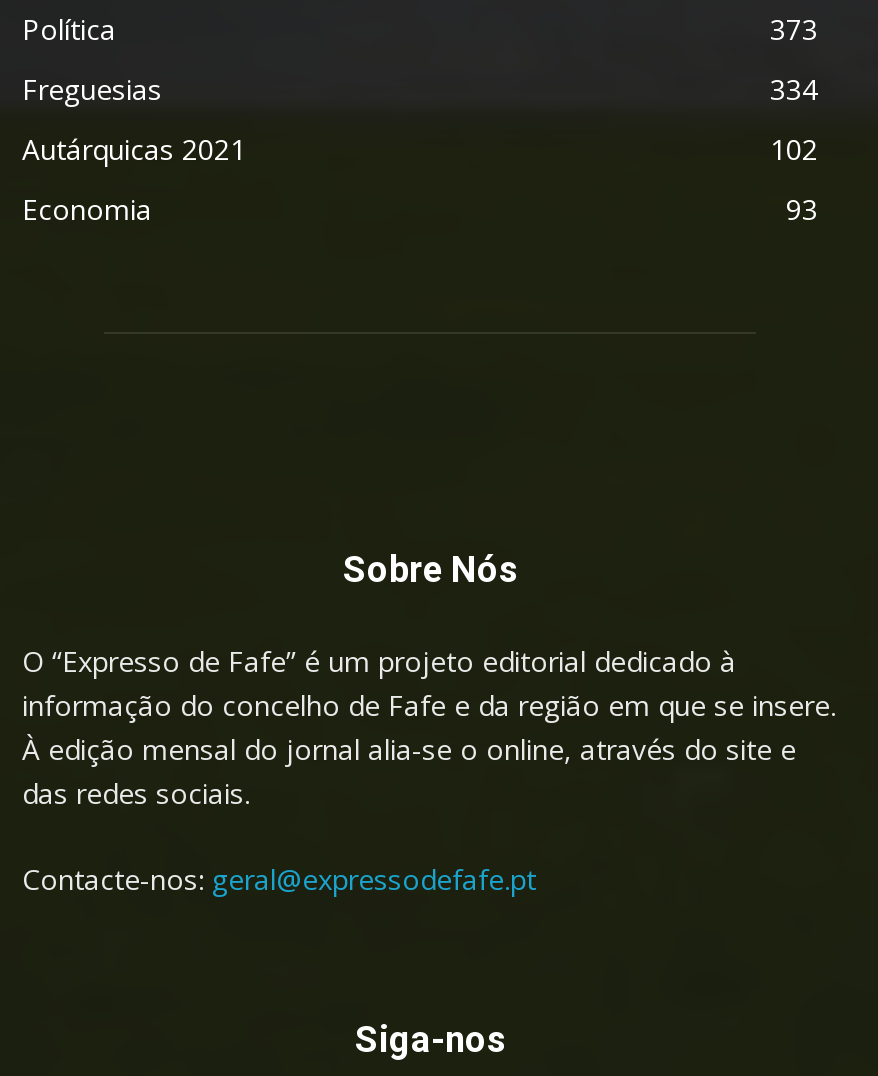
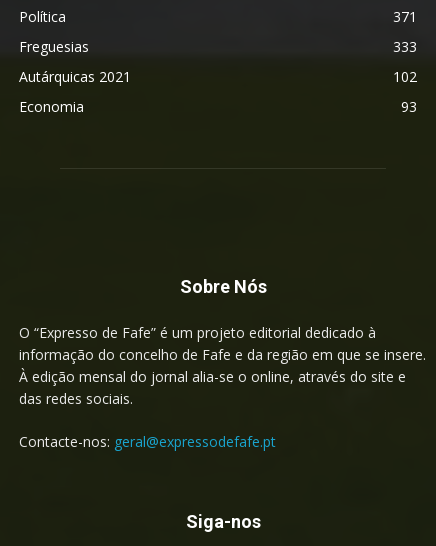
[770,9,818,47] 373 -> [393,7,417,26] 371
[770,69,818,107] 334 -> [393,37,417,56] 333

